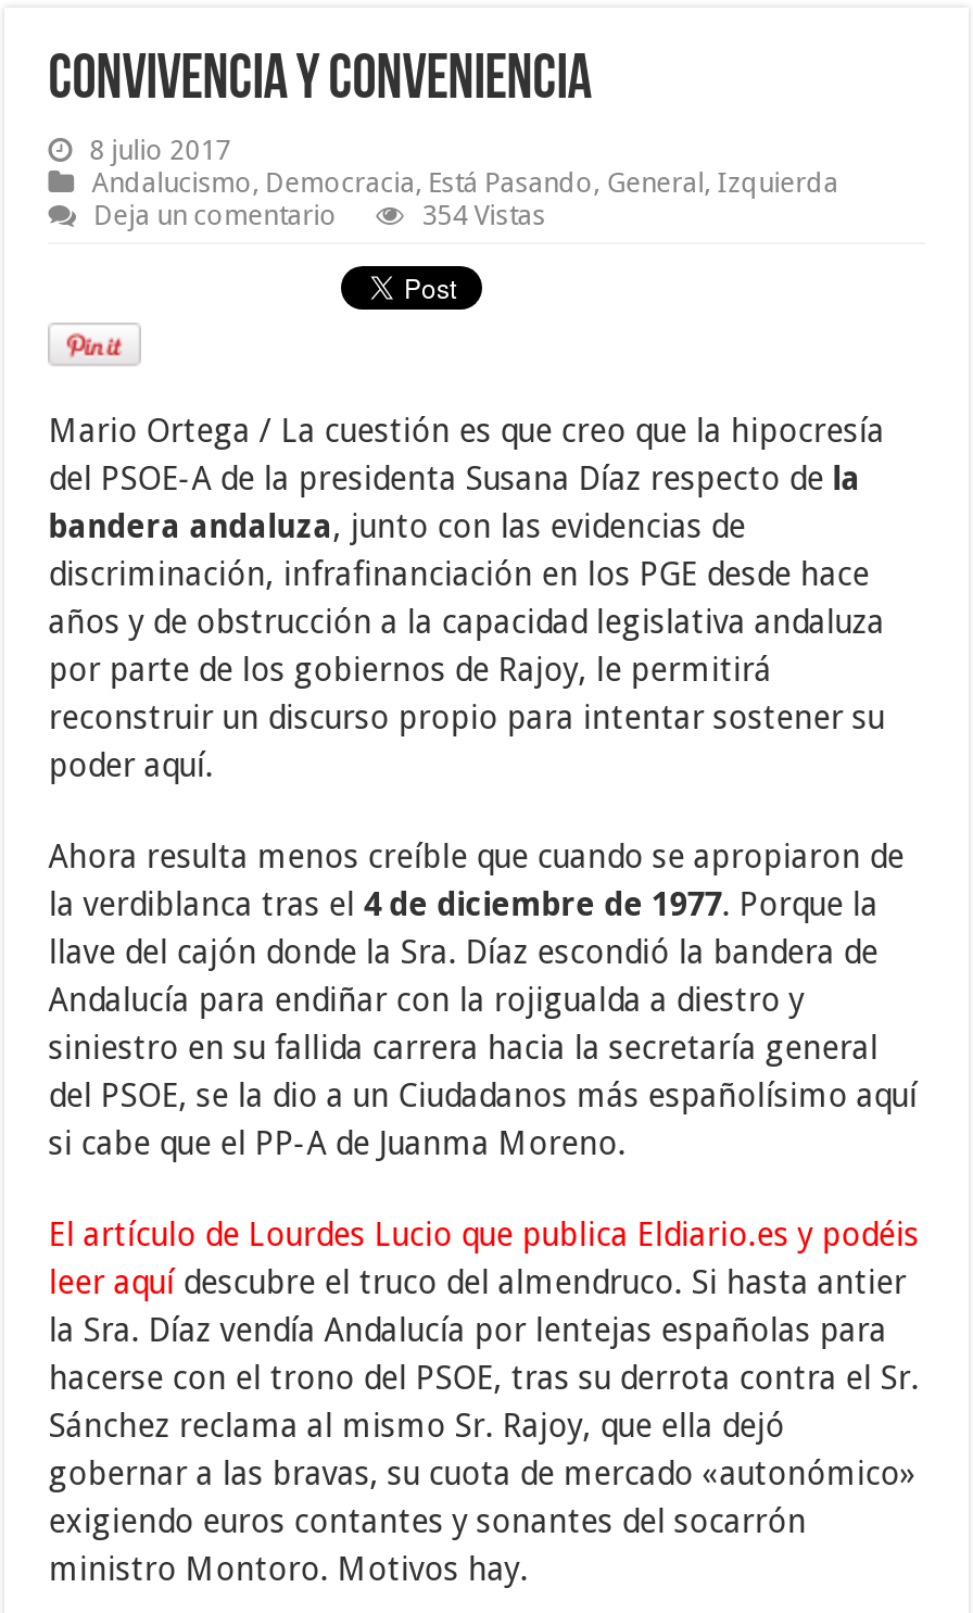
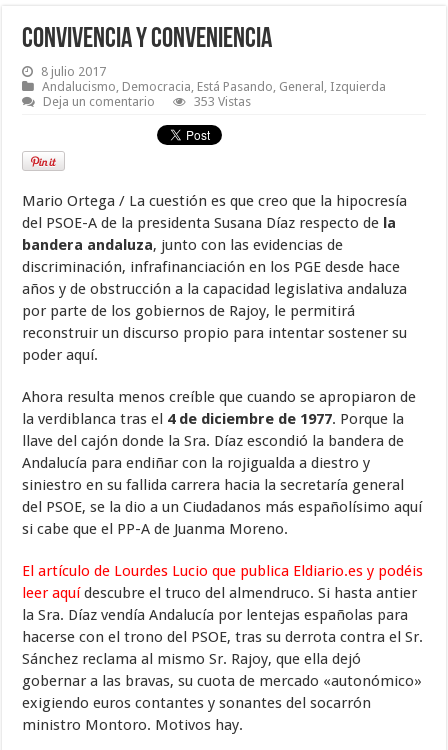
[422,199,546,231] 354 Vistas -> [194,94,251,109] 353 Vistas

